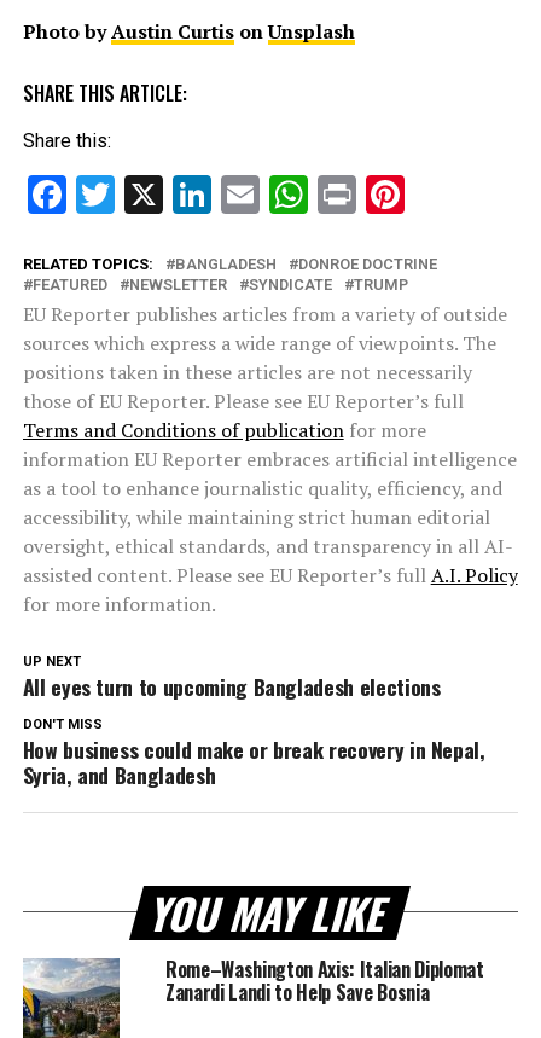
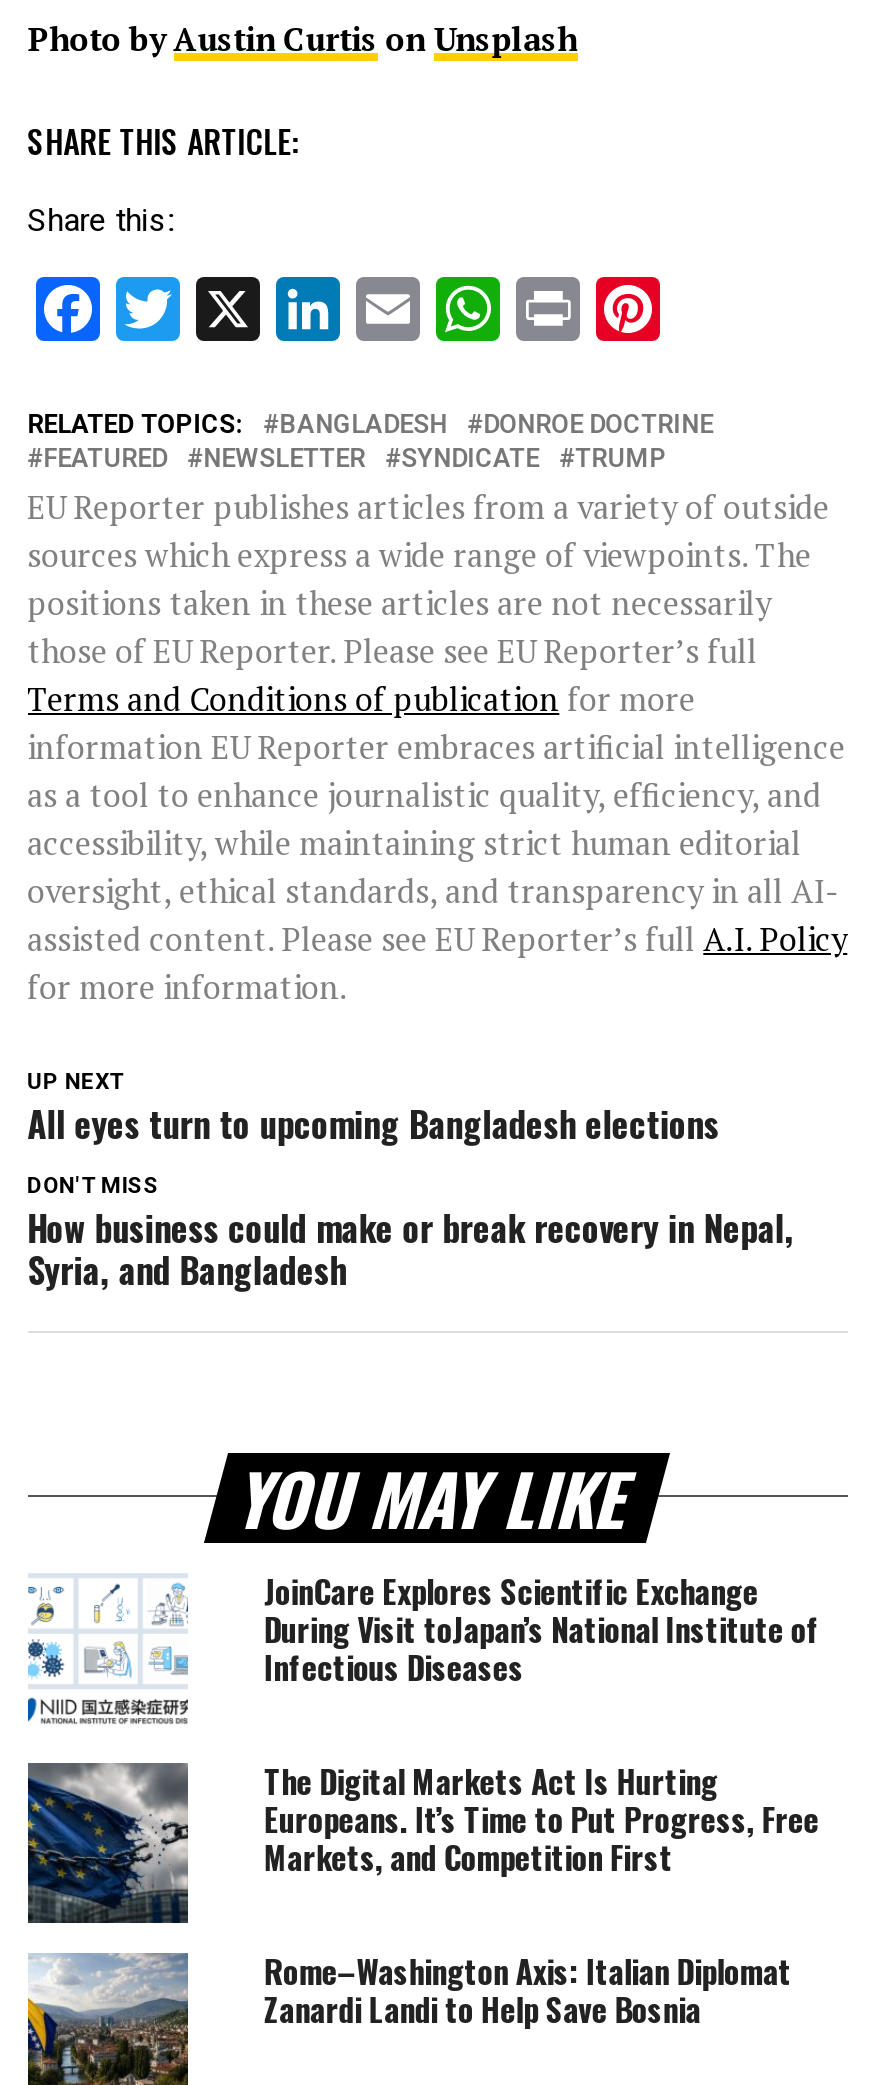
none -> [26,1566,820,1880] [image] | JoinCare Explores Scientific Exchange | During Visit toJapan’s National Institute of | Infectious Diseases | The Digital Markets Act Is Hurting | Europeans. It’s Time to Put Progress, Free | Markets, and Competition First
none -> [26,1761,190,1925] [image]

